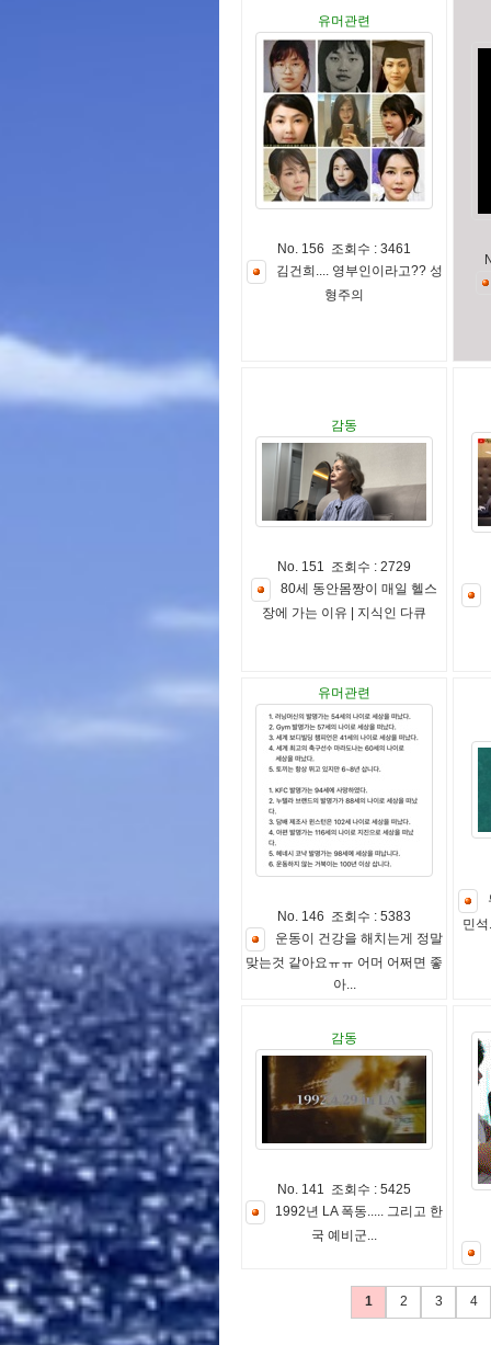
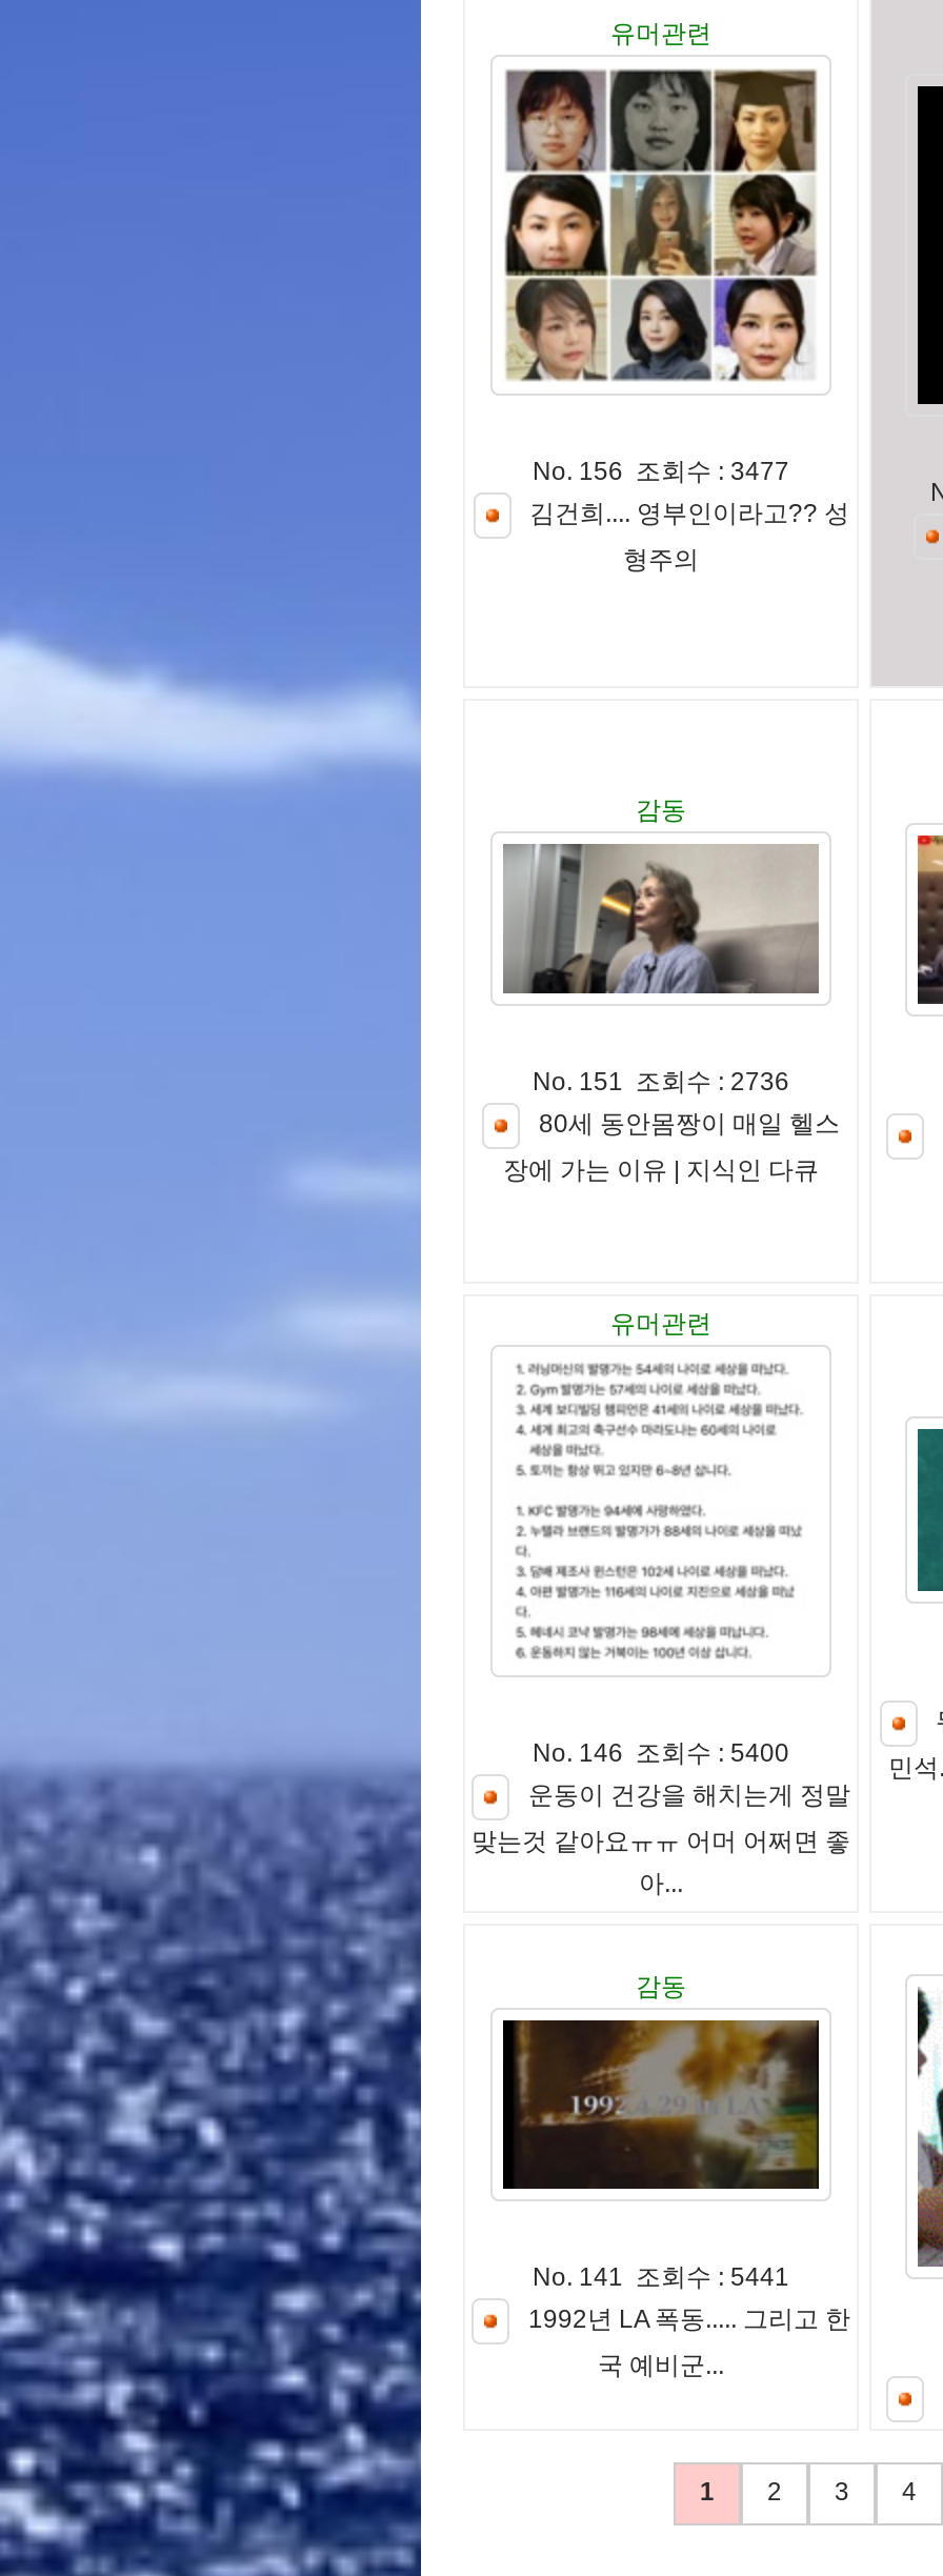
[277,241,411,257] No. 156 조회수 : 3461 -> [533,457,789,486] No. 156 조회수 : 3477
[277,559,411,574] No. 151 조회수 : 2729 -> [533,1067,789,1096] No. 151 조회수 : 2736
[277,909,411,924] No. 146 조회수 : 5383 -> [533,1738,789,1768] No. 146 조회수 : 5400
[277,1182,411,1197] No. 141 조회수 : 5425 -> [533,2262,789,2292] No. 141 조회수 : 5441

